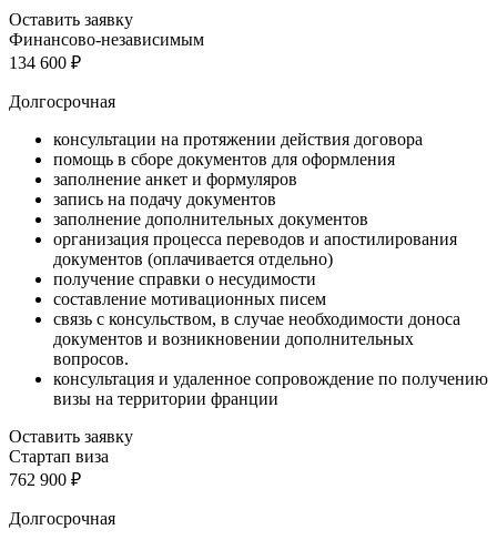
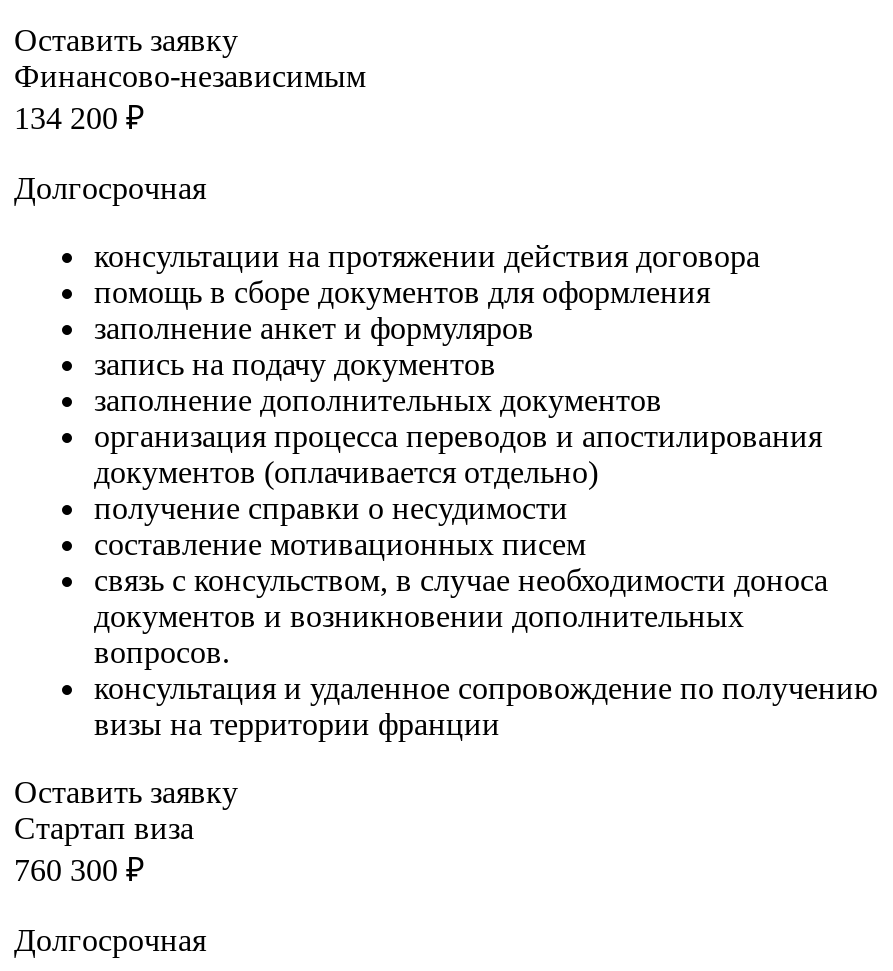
[9,53,81,72] 134 600 ₽ -> [14,100,144,134] 134 200 ₽
[9,470,81,489] 762 900 ₽ -> [14,852,144,886] 760 300 ₽

